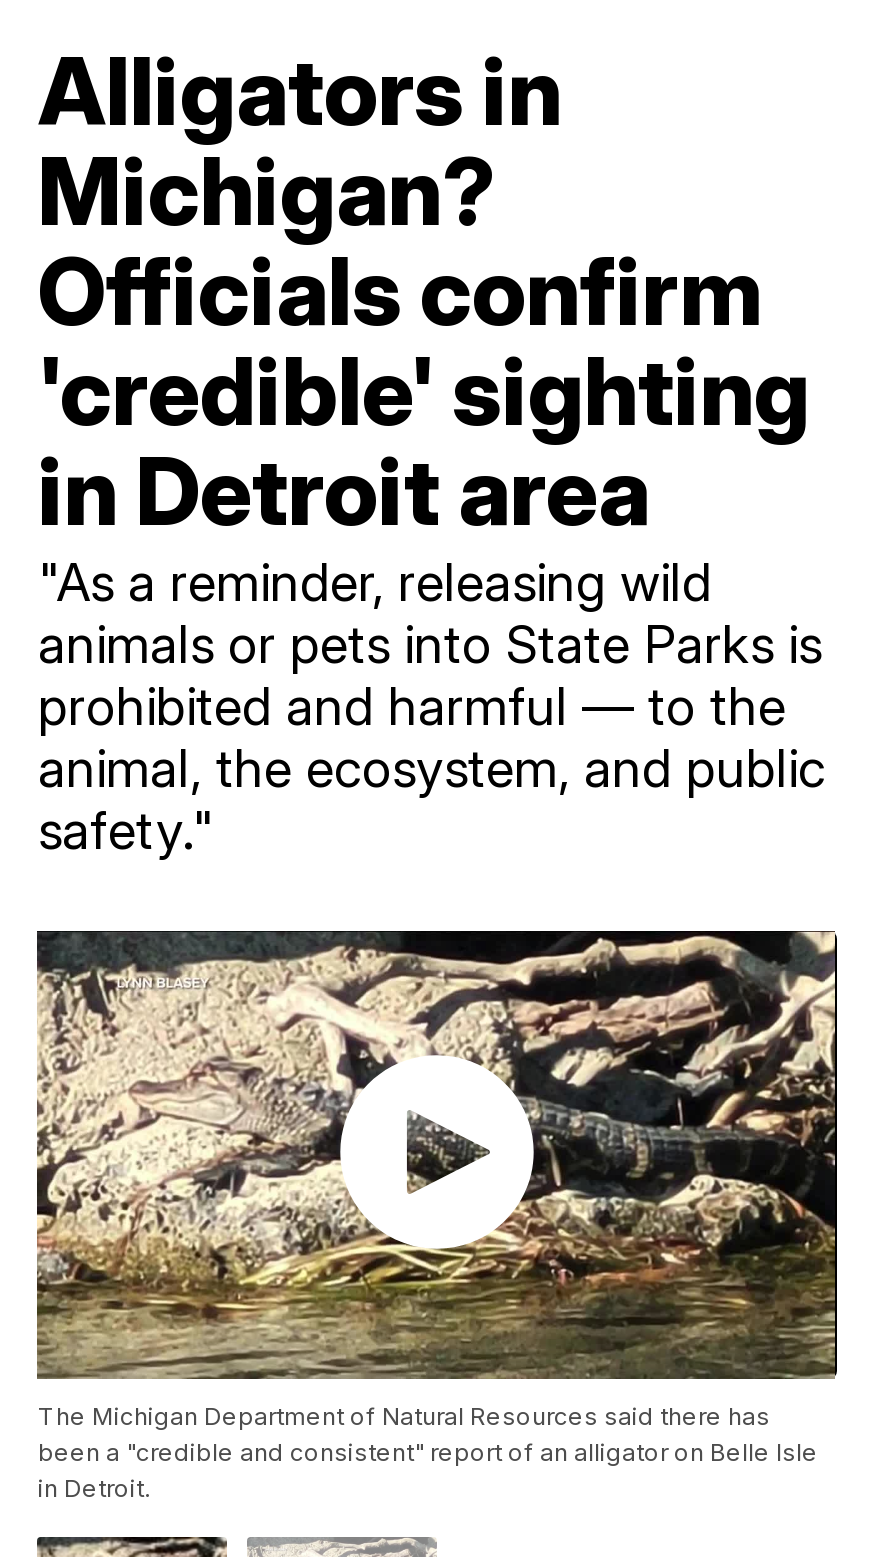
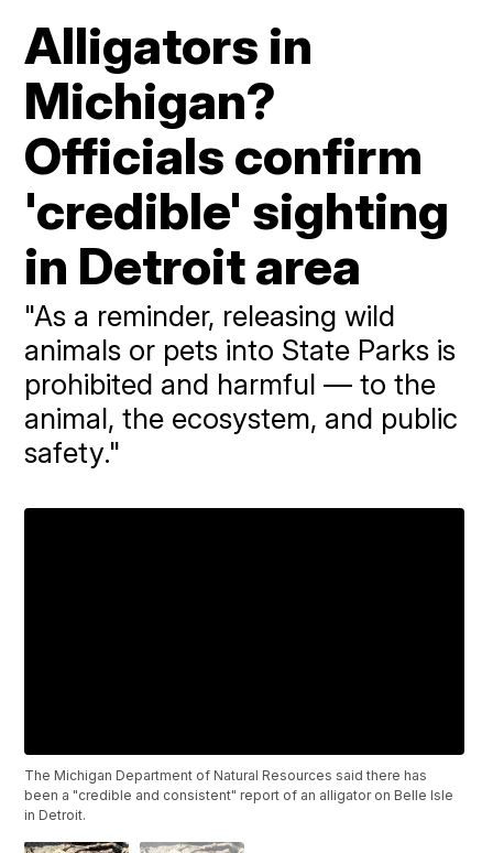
[35,929,837,1381] [image] -> none

